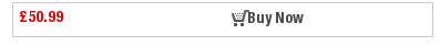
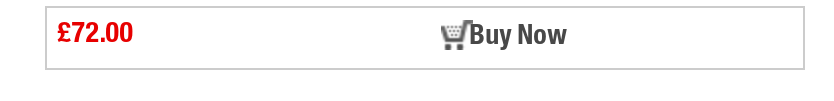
[19,11,63,26] £50.99 -> [57,21,133,49] £72.00

